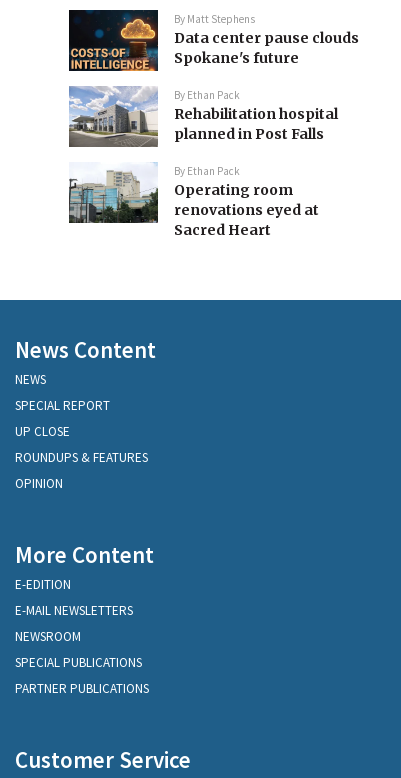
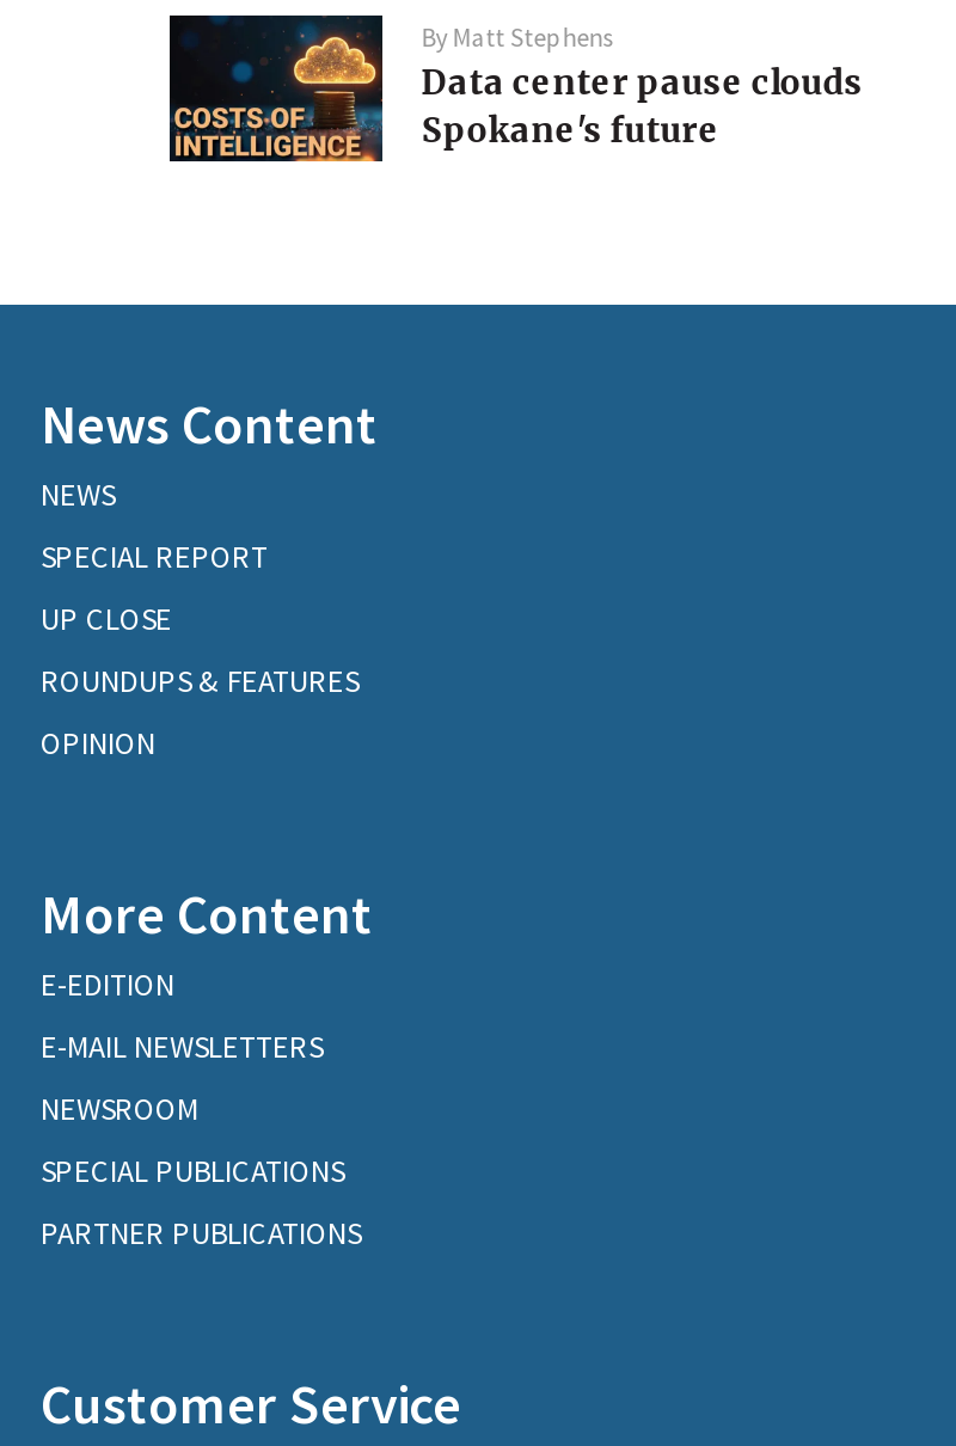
[68,85,338,239] [image] | By Ethan Pack | Rehabilitation hospital | planned in Post Falls | By Ethan Pack | Operating room | renovations eyed at | Sacred Heart -> none
[68,162,159,240] [image] -> none

